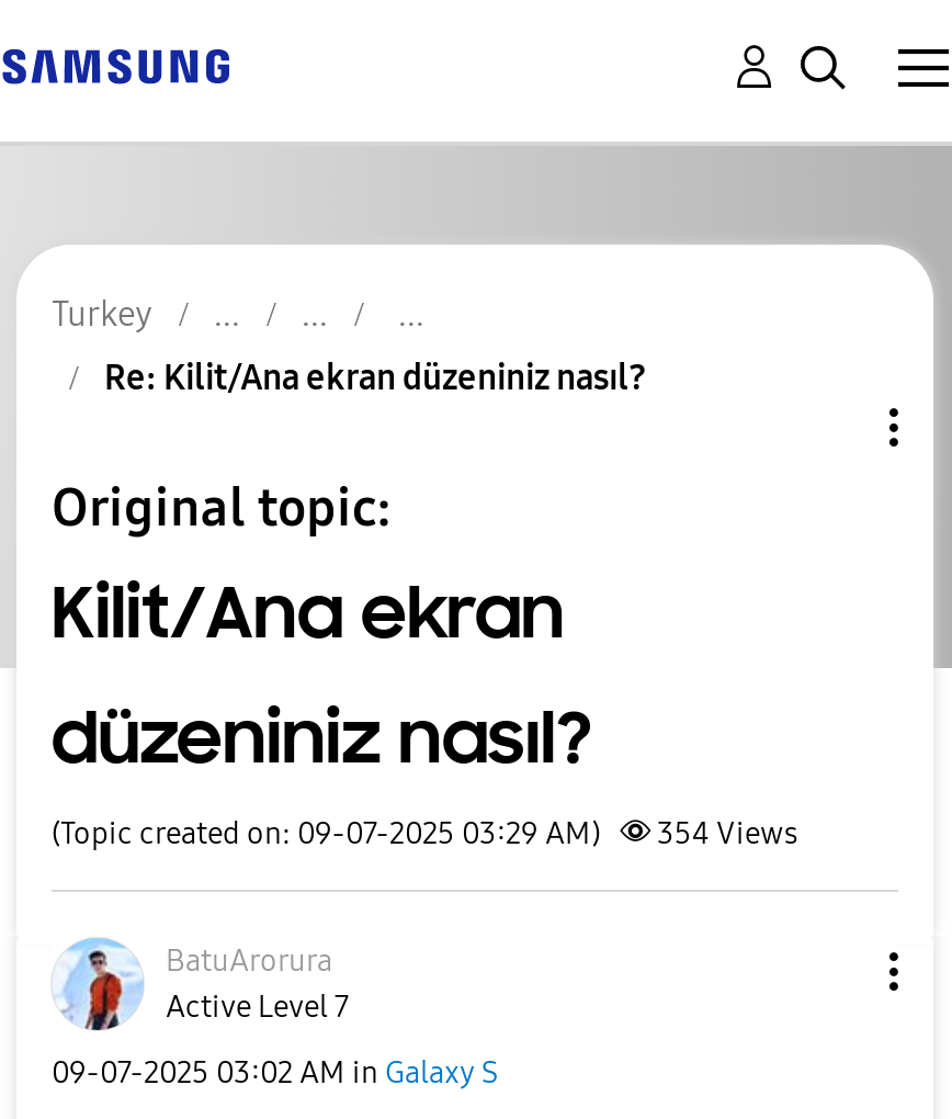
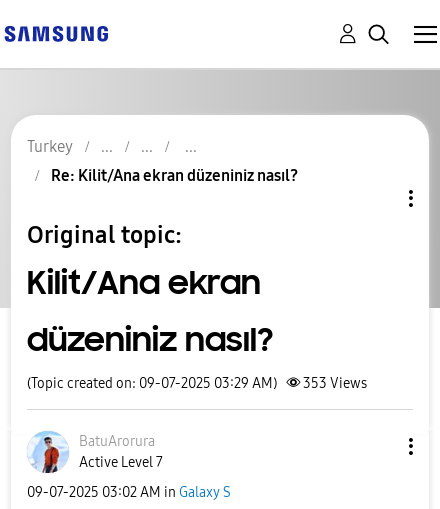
[52,815,797,852] (Topic created on: 09-07-2025 03:29 AM) 354 Views -> [27,375,367,392] (Topic created on: 09-07-2025 03:29 AM) 353 Views

